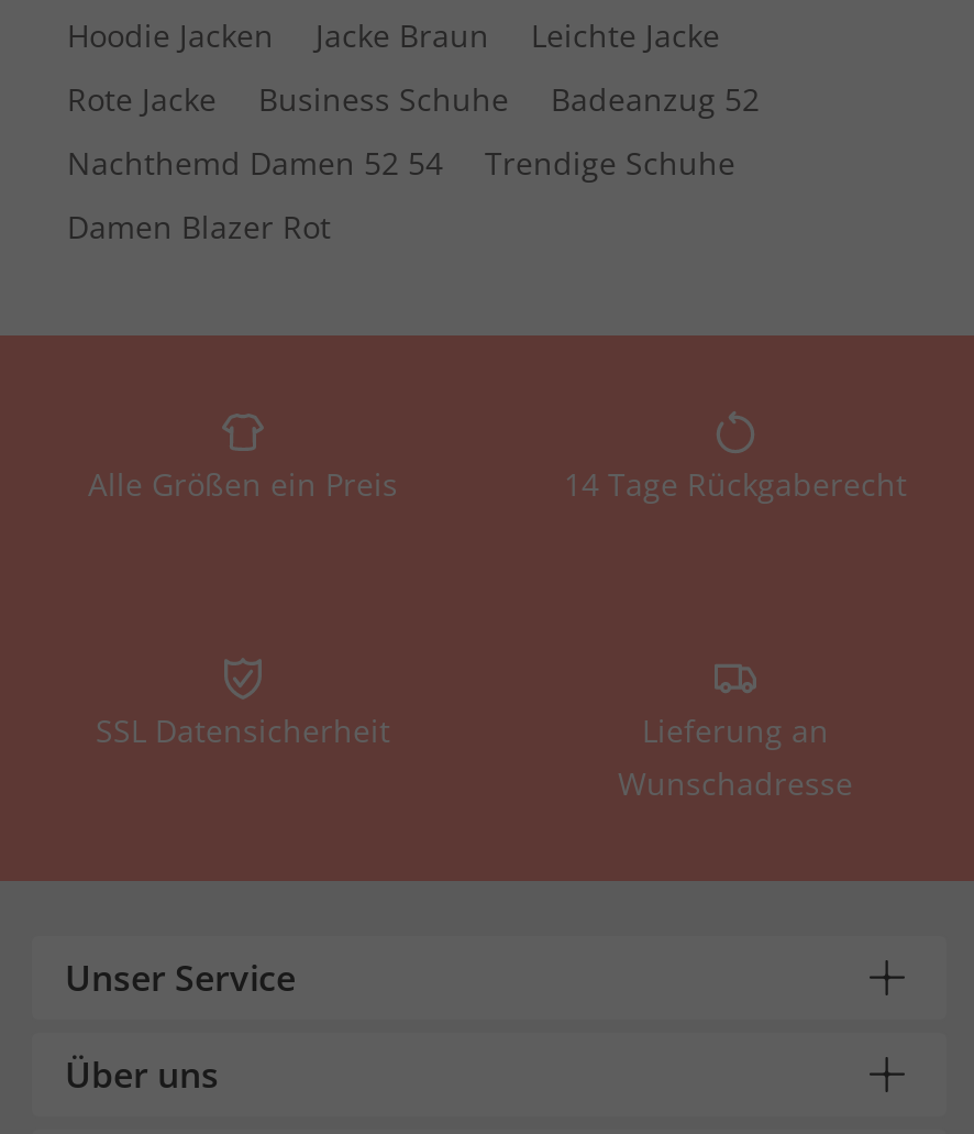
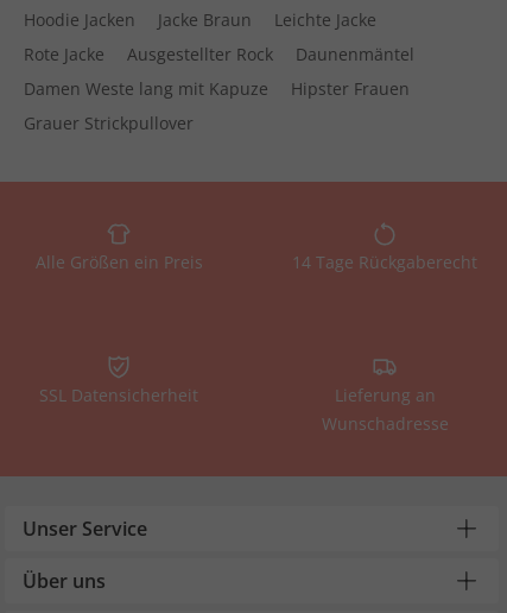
[258,78,760,120] Business Schuhe | Badeanzug 52 -> [127,43,414,65] Ausgestellter Rock | Daunenmäntel
[67,142,735,184] Nachthemd Damen 52 54 | Trendige Schuhe -> [24,77,410,100] Damen Weste lang mit Kapuze | Hipster Frauen
[67,206,331,247] Damen Blazer Rot -> [24,112,194,134] Grauer Strickpullover

